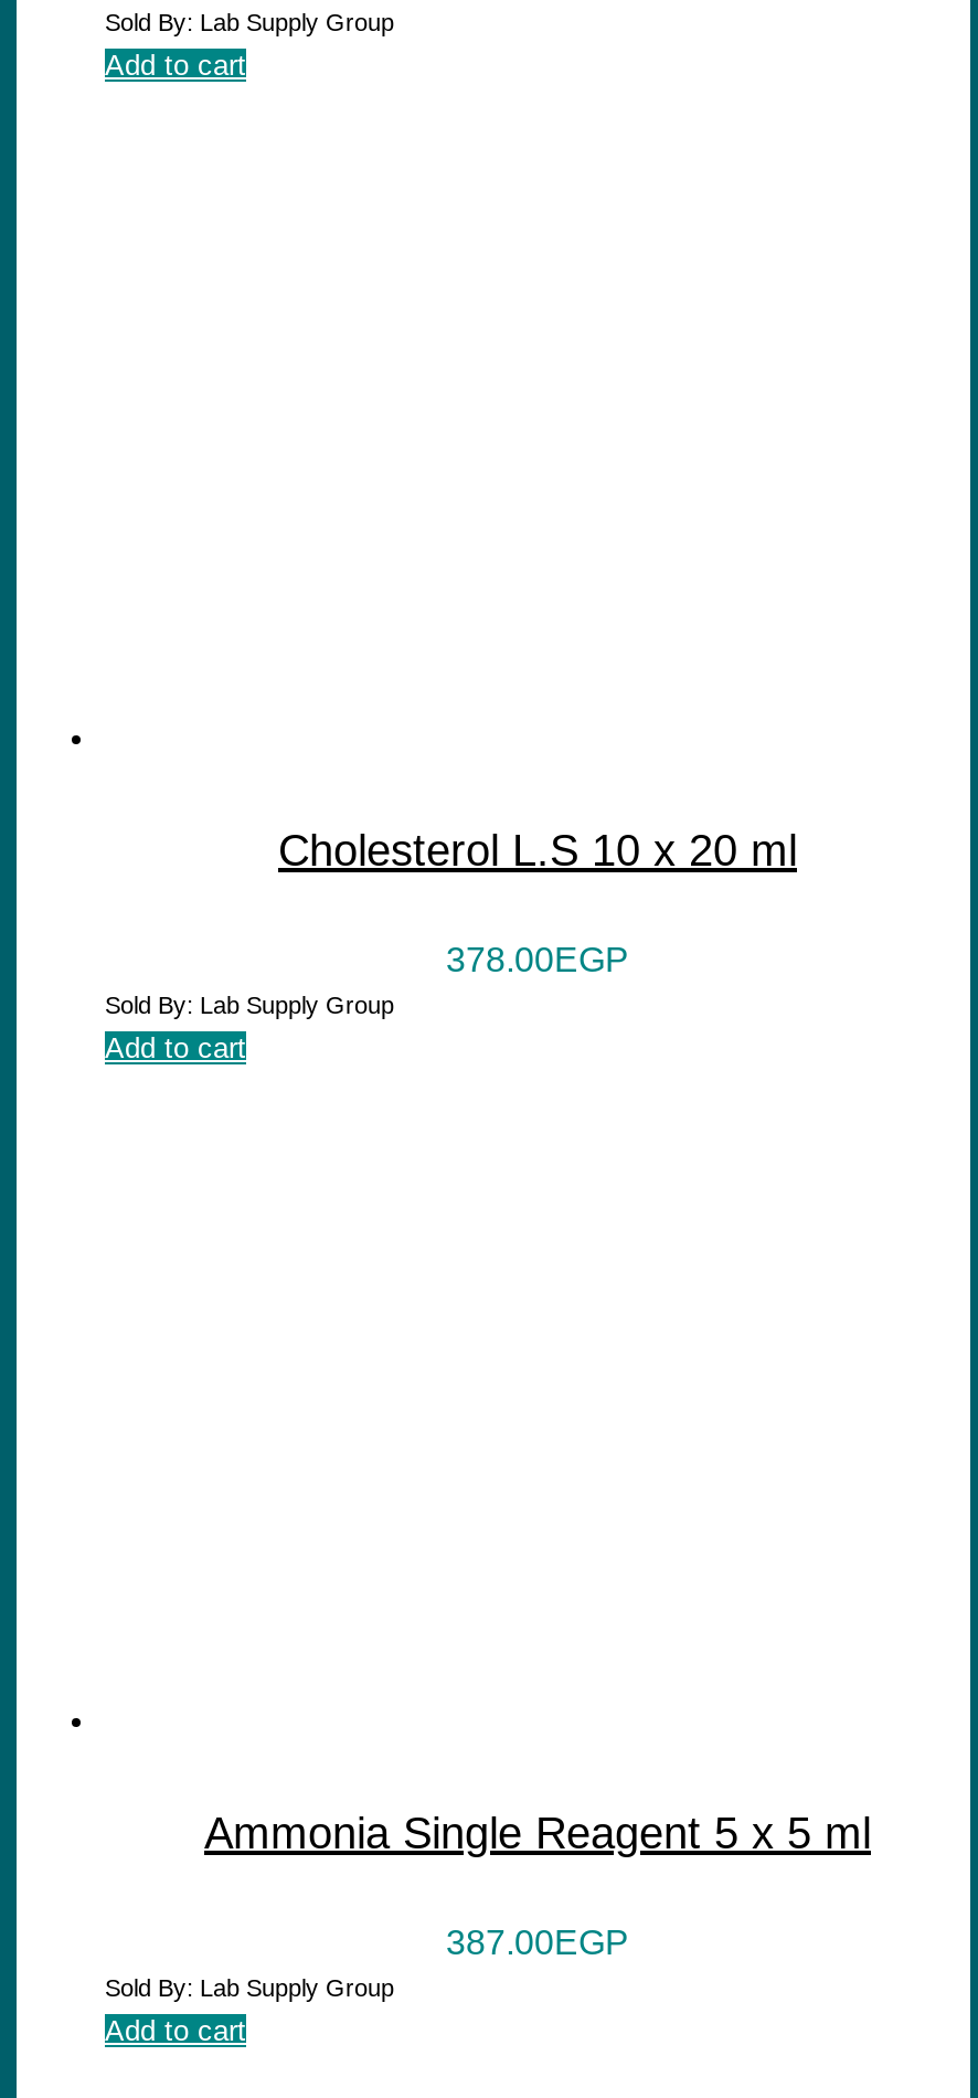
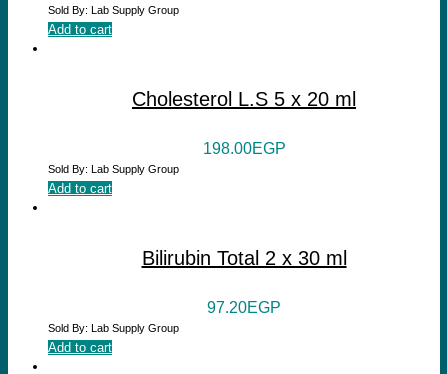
[278,825,797,874] Cholesterol L.S 10 x 20 ml -> [132,88,356,110] Cholesterol L.S 5 x 20 ml
[446,941,629,979] 378.00EGP -> [202,140,285,157] 198.00EGP
[204,1808,871,1857] Ammonia Single Reagent 5 x 5 ml -> [141,247,346,269] Bilirubin Total 2 x 30 ml
[446,1925,629,1962] 387.00EGP -> [207,299,281,316] 97.20EGP

